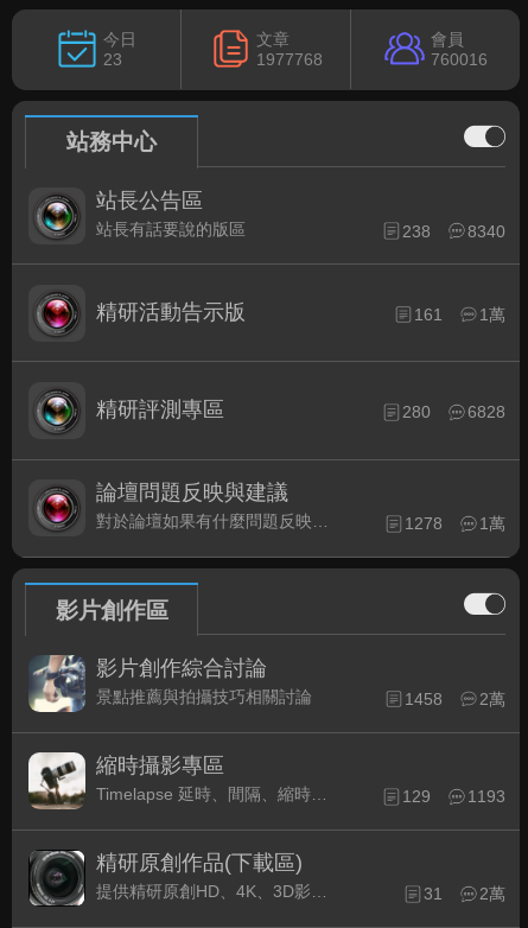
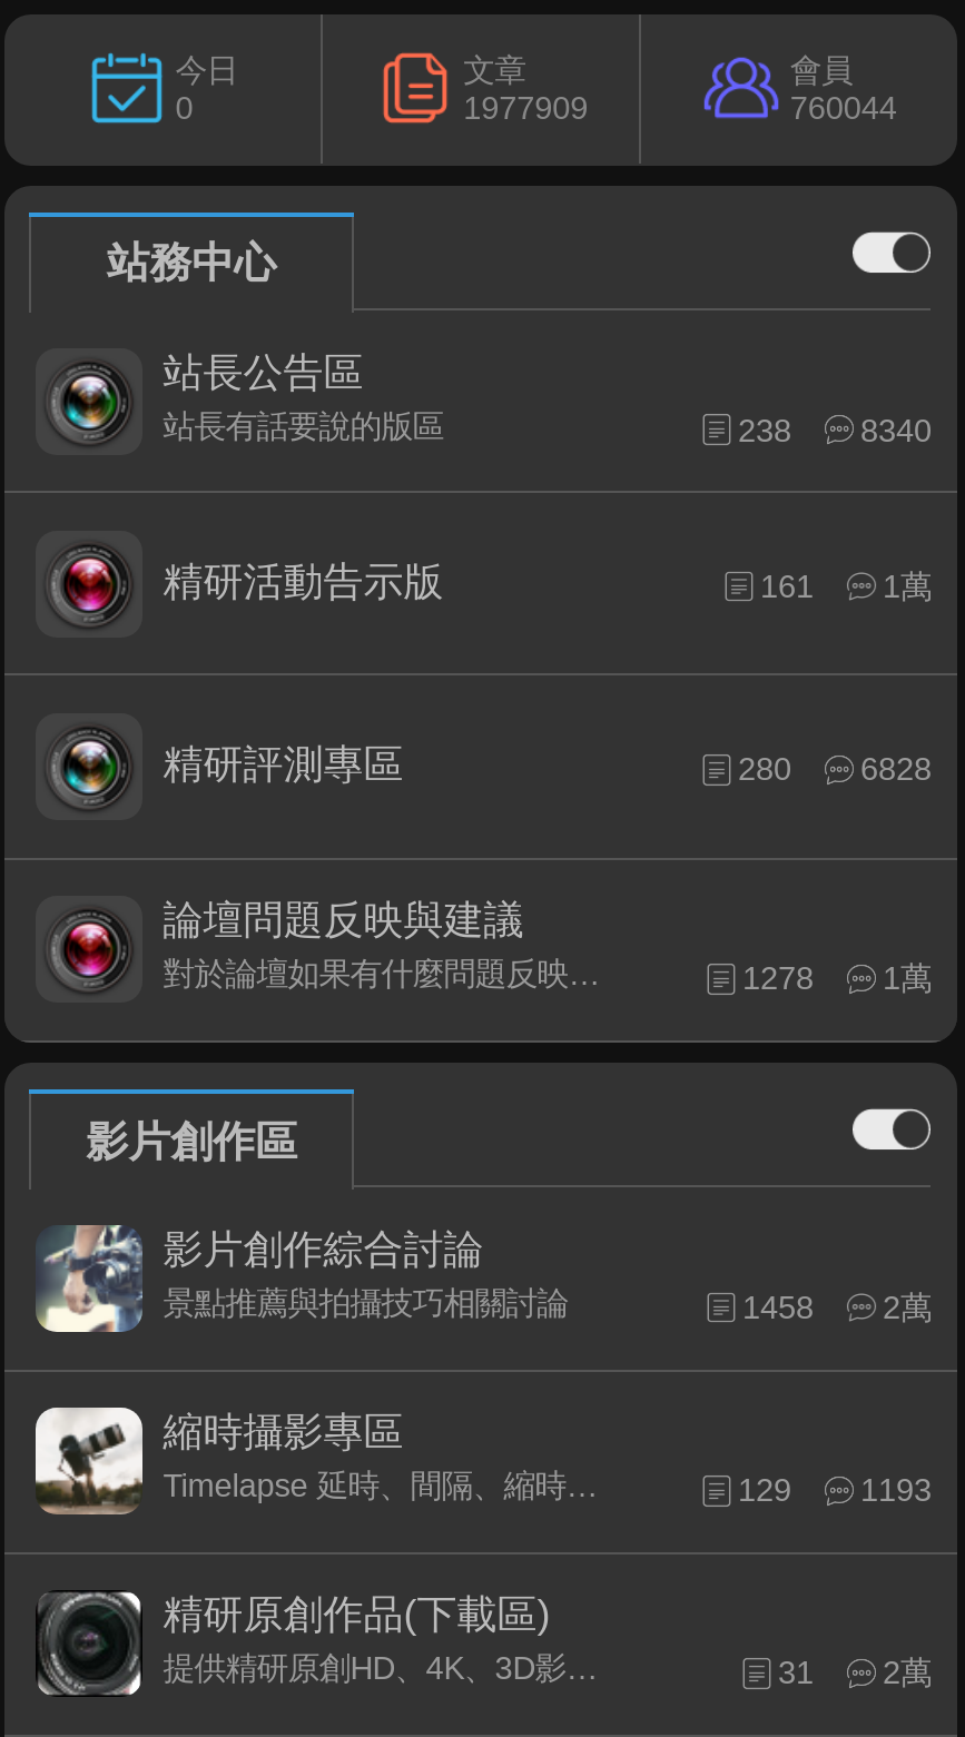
[103,50,122,69] 23 -> [175,91,193,127] 0
[256,50,323,69] 1977768 -> [463,91,588,127] 1977909
[430,50,487,69] 760016 -> [790,91,897,127] 760044

